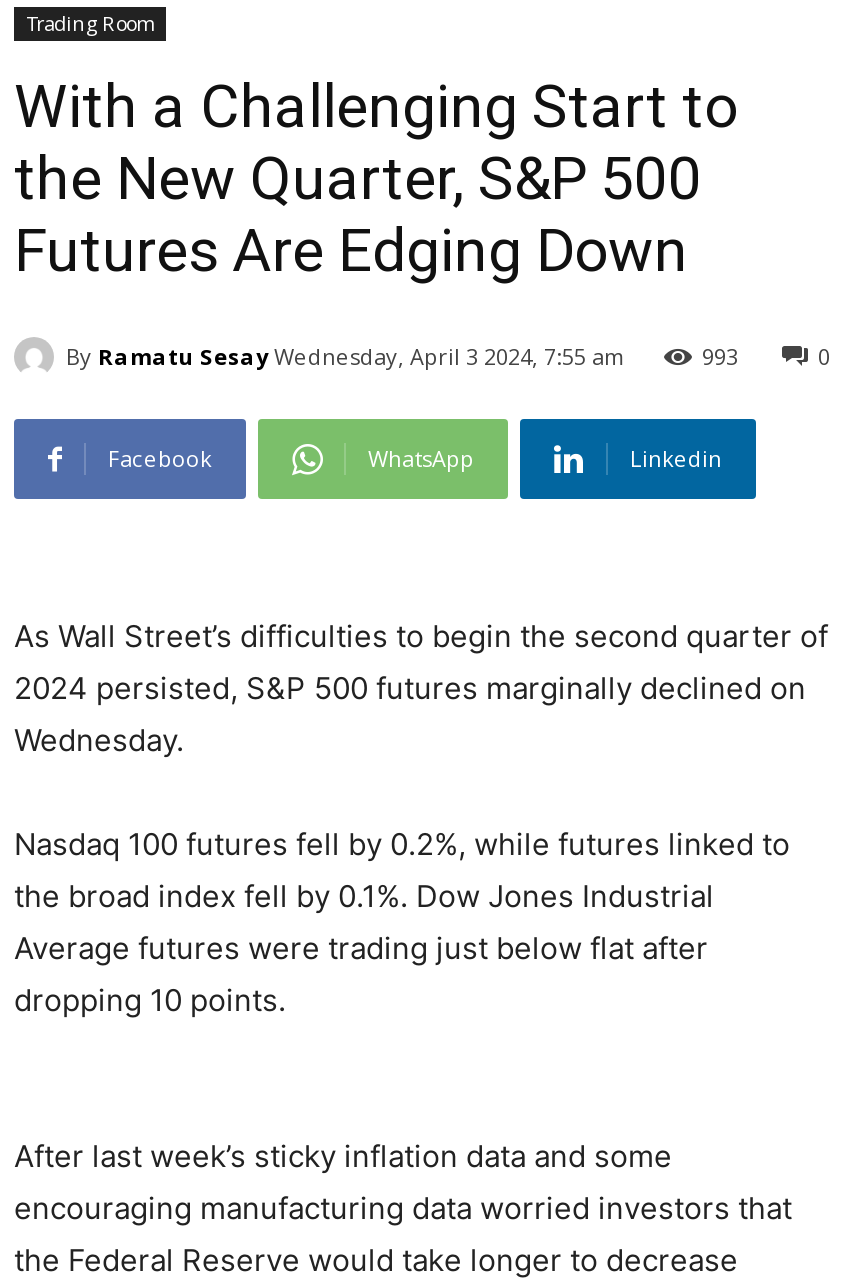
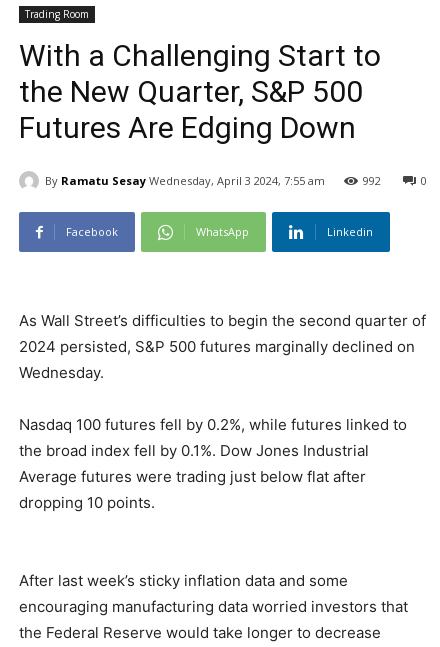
[702,341,738,371] 993 -> [363,173,381,188] 992

